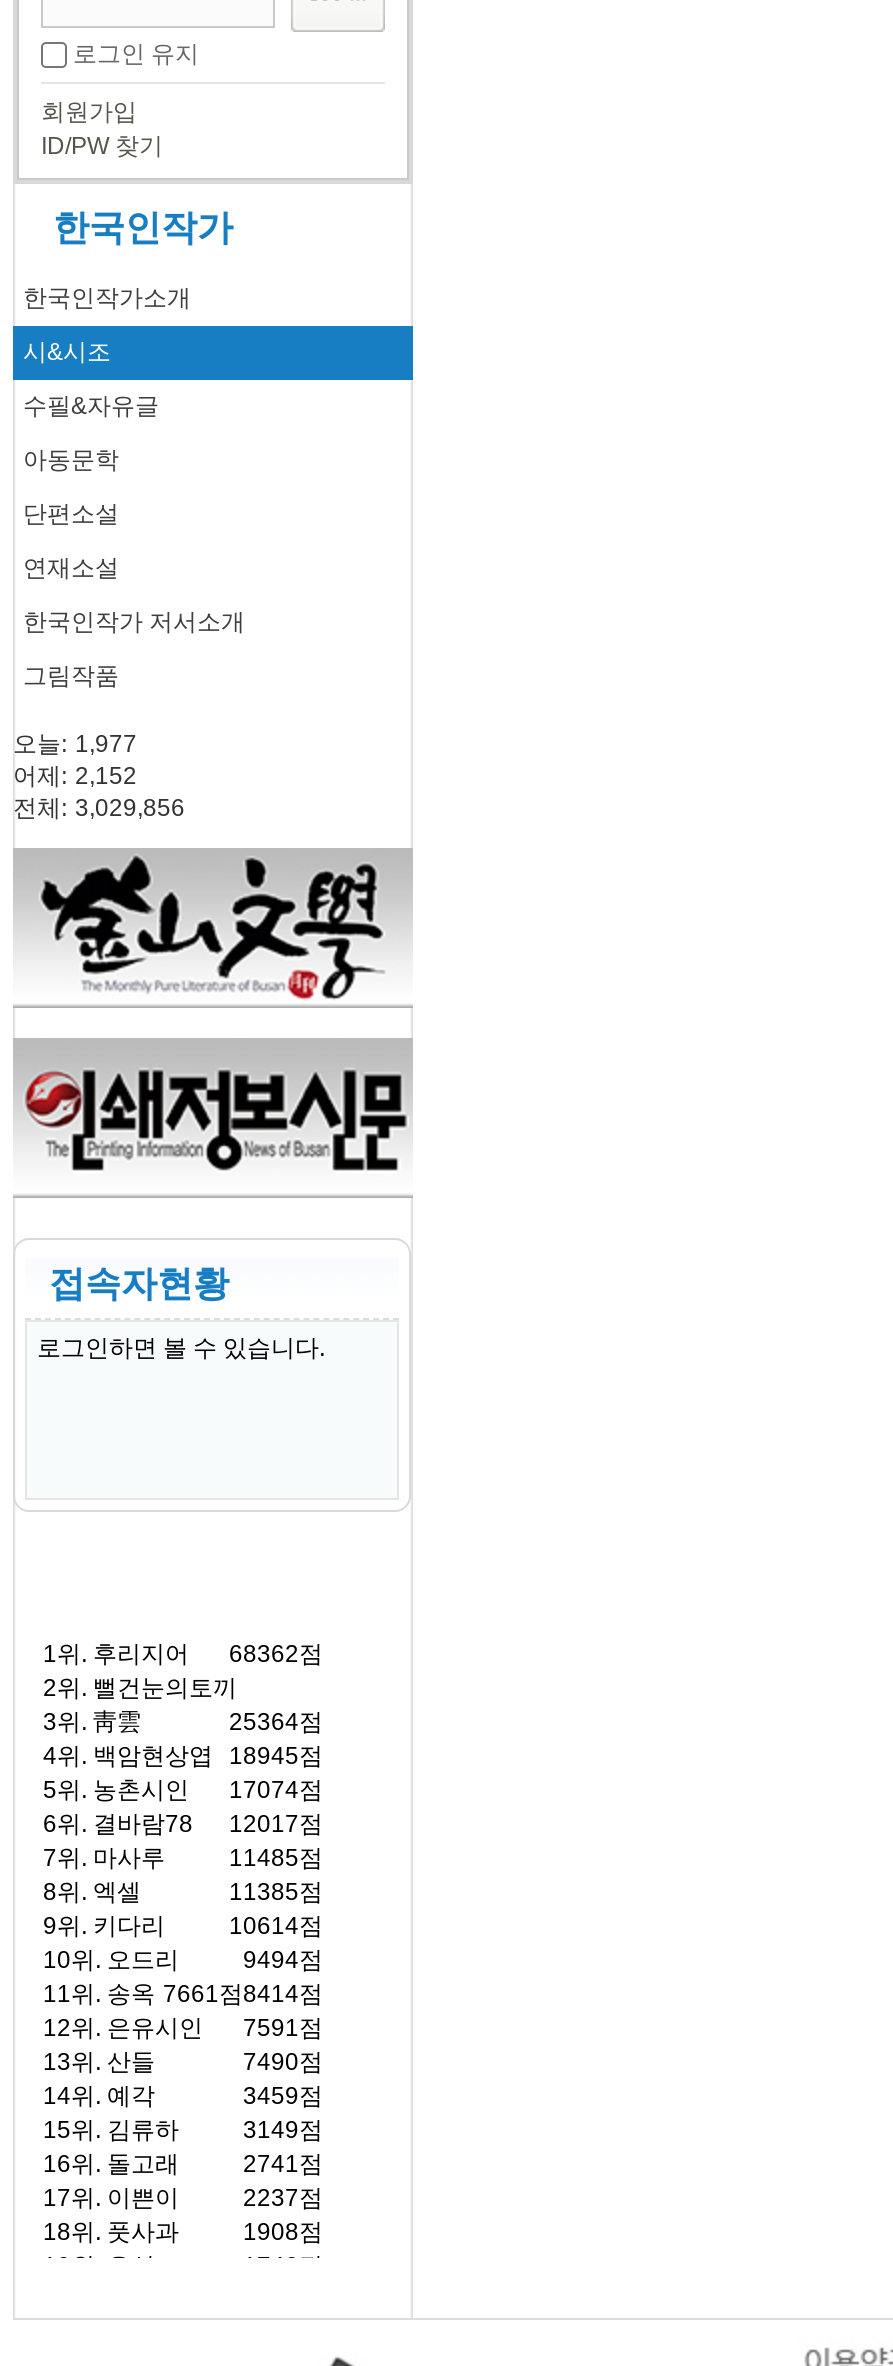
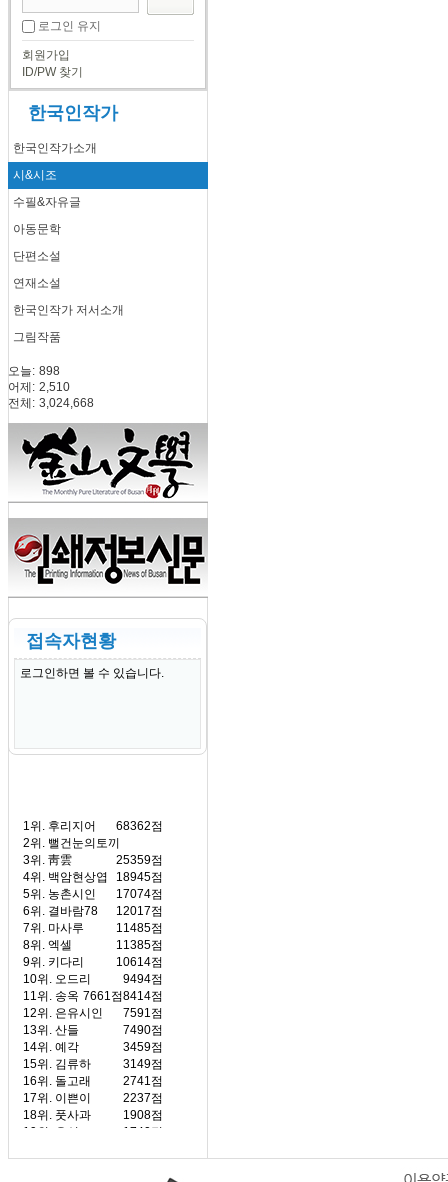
[13,730,137,758] 오늘: 1,977 -> [8,364,60,378] 오늘: 898
[13,762,137,790] 어제: 2,152 -> [8,380,70,394] 어제: 2,510
[13,794,185,822] 전체: 3,029,856 -> [8,396,94,410] 전체: 3,024,668
[229,1708,323,1736] 25364점 -> [116,853,163,867] 25359점

